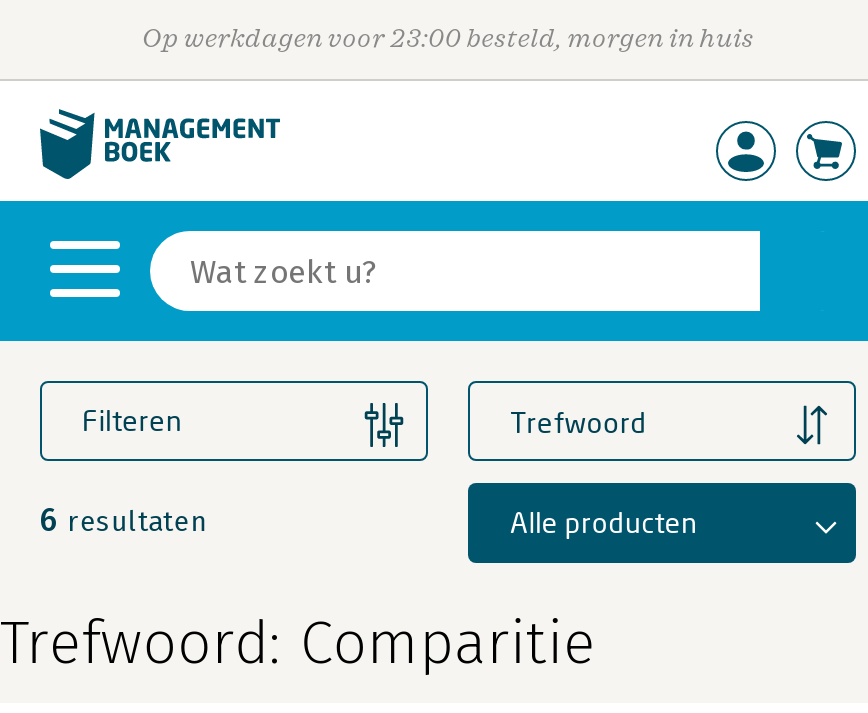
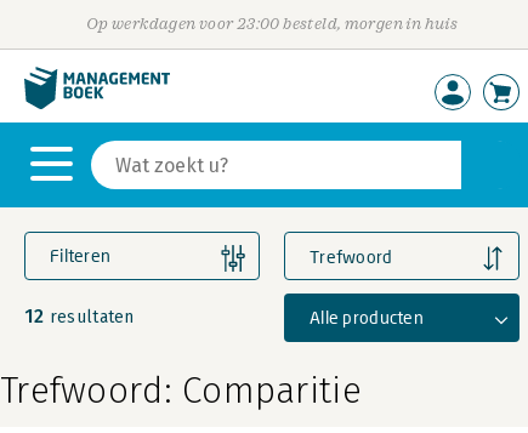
[40,502,207,540] 6 resultaten -> [24,305,134,328] 12 resultaten

